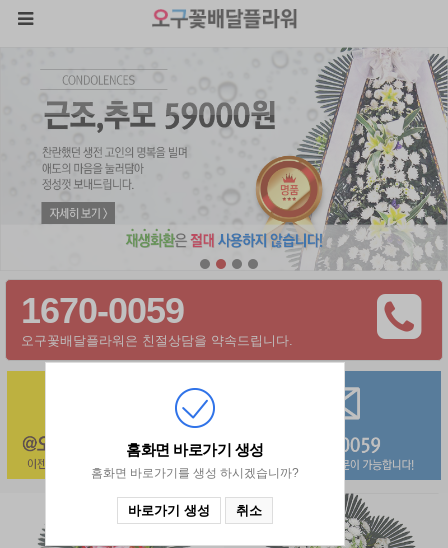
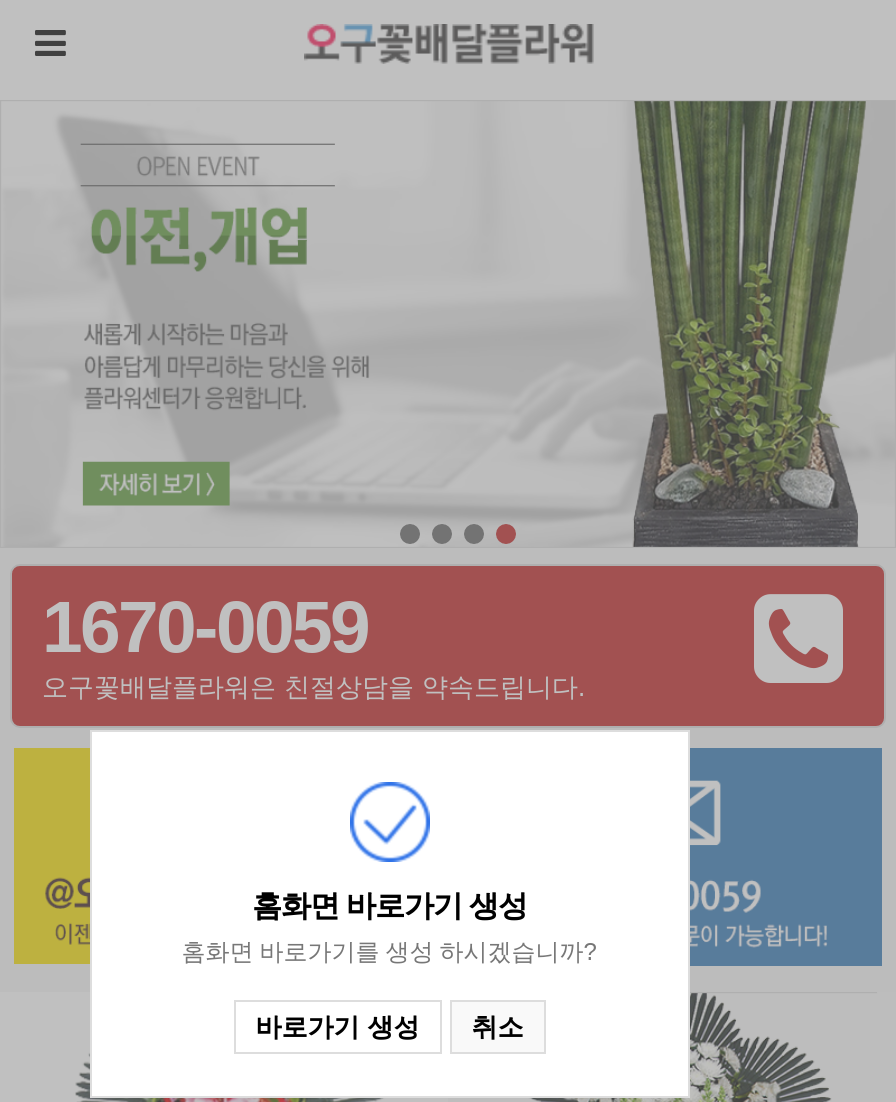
[40,48,445,270] [image] -> [76,100,890,548] [image]

